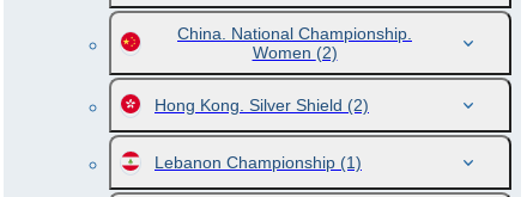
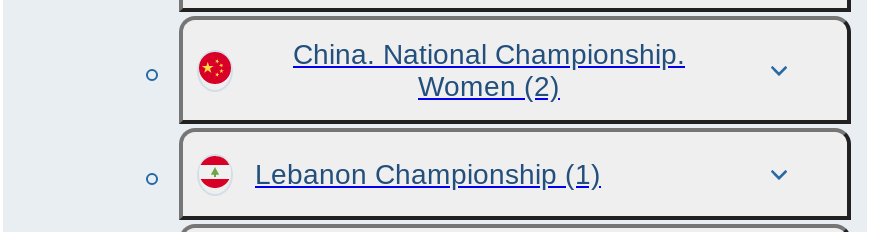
[155,96,369,115] Hong Kong. Silver Shield (2) -> none

